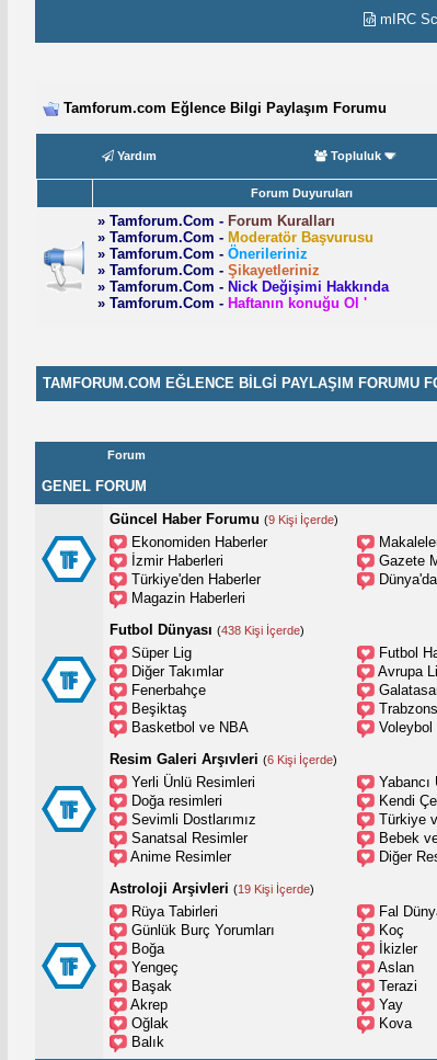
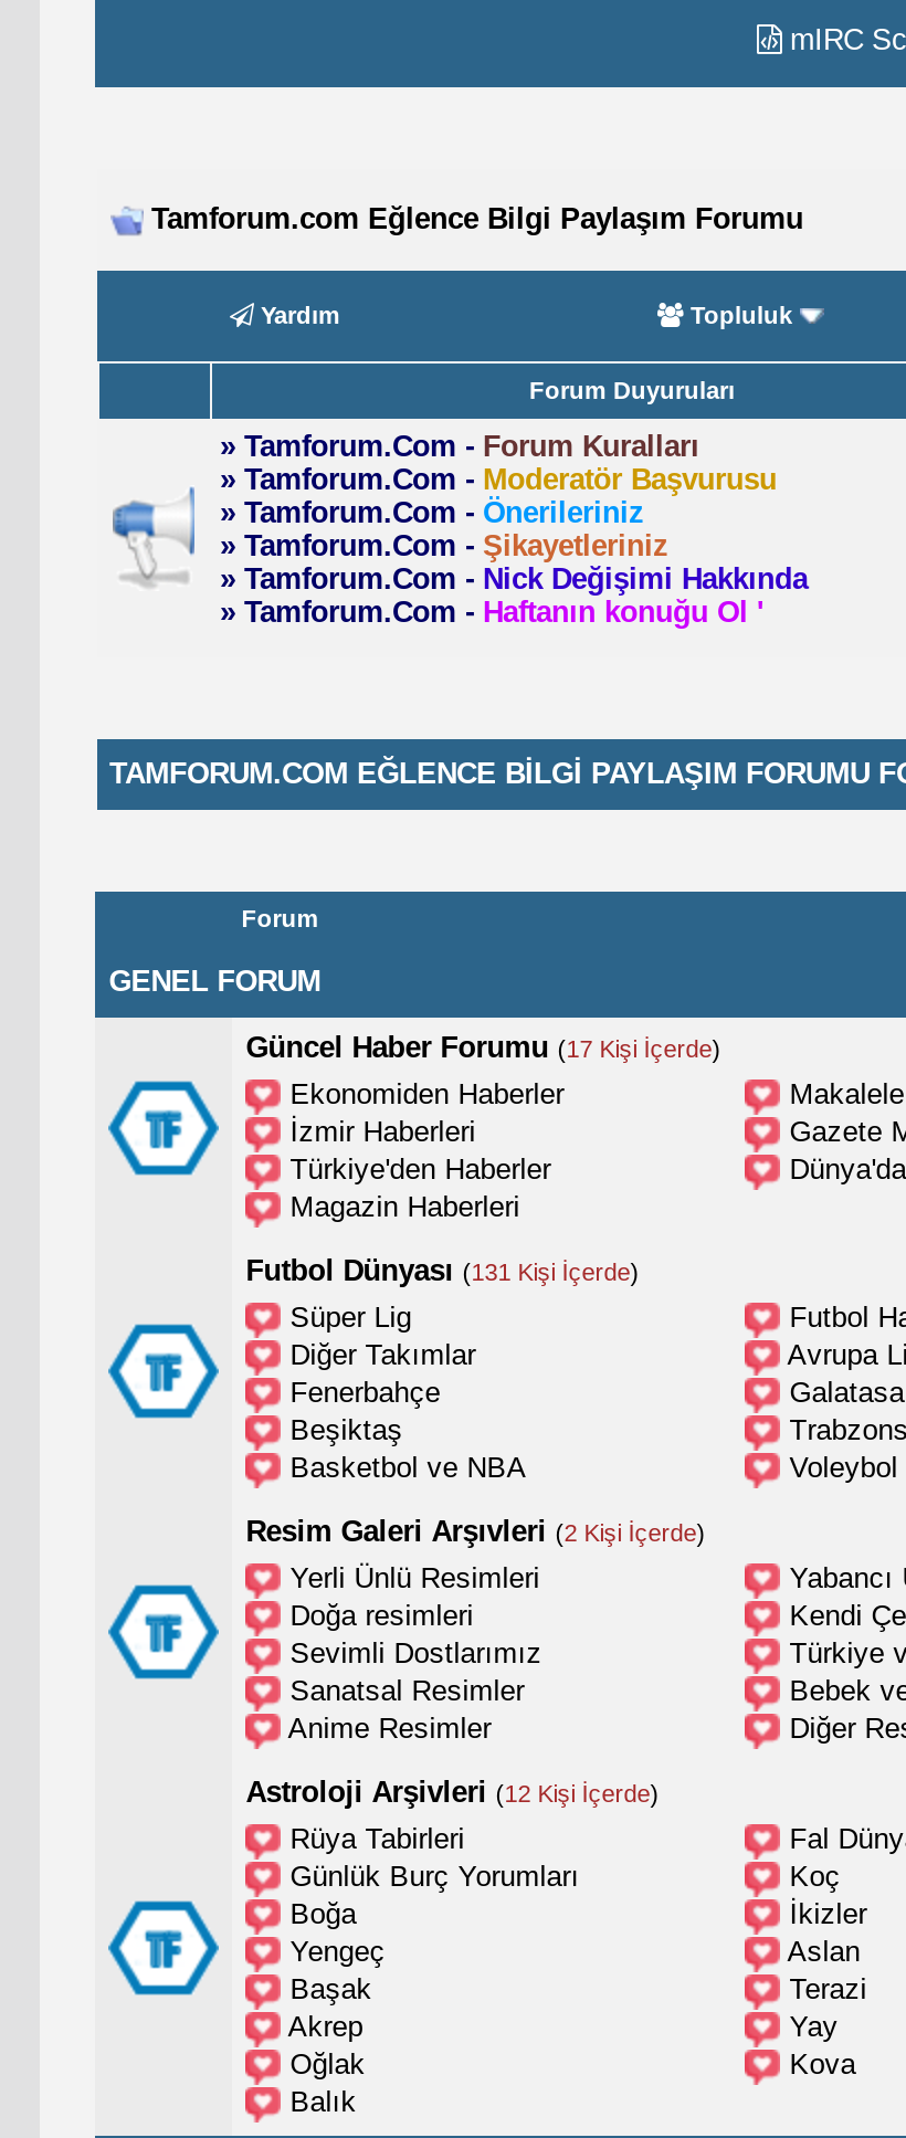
[110,511,339,527] Güncel Haber Forumu (9 Kişi İçerde) -> [246,1031,721,1064] Güncel Haber Forumu (17 Kişi İçerde)
[110,622,305,638] Futbol Dünyası (438 Kişi İçerde) -> [246,1254,639,1287] Futbol Dünyası (131 Kişi İçerde)
[110,751,338,767] Resim Galeri Arşıvleri (6 Kişi İçerde) -> [246,1515,705,1548] Resim Galeri Arşıvleri (2 Kişi İçerde)
[110,880,315,897] Astroloji Arşivleri (19 Kişi İçerde) -> [246,1776,659,1809] Astroloji Arşivleri (12 Kişi İçerde)

